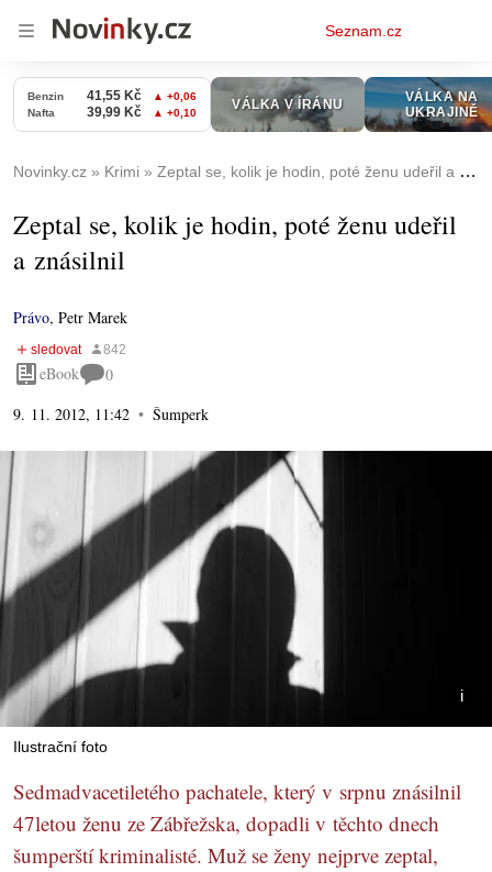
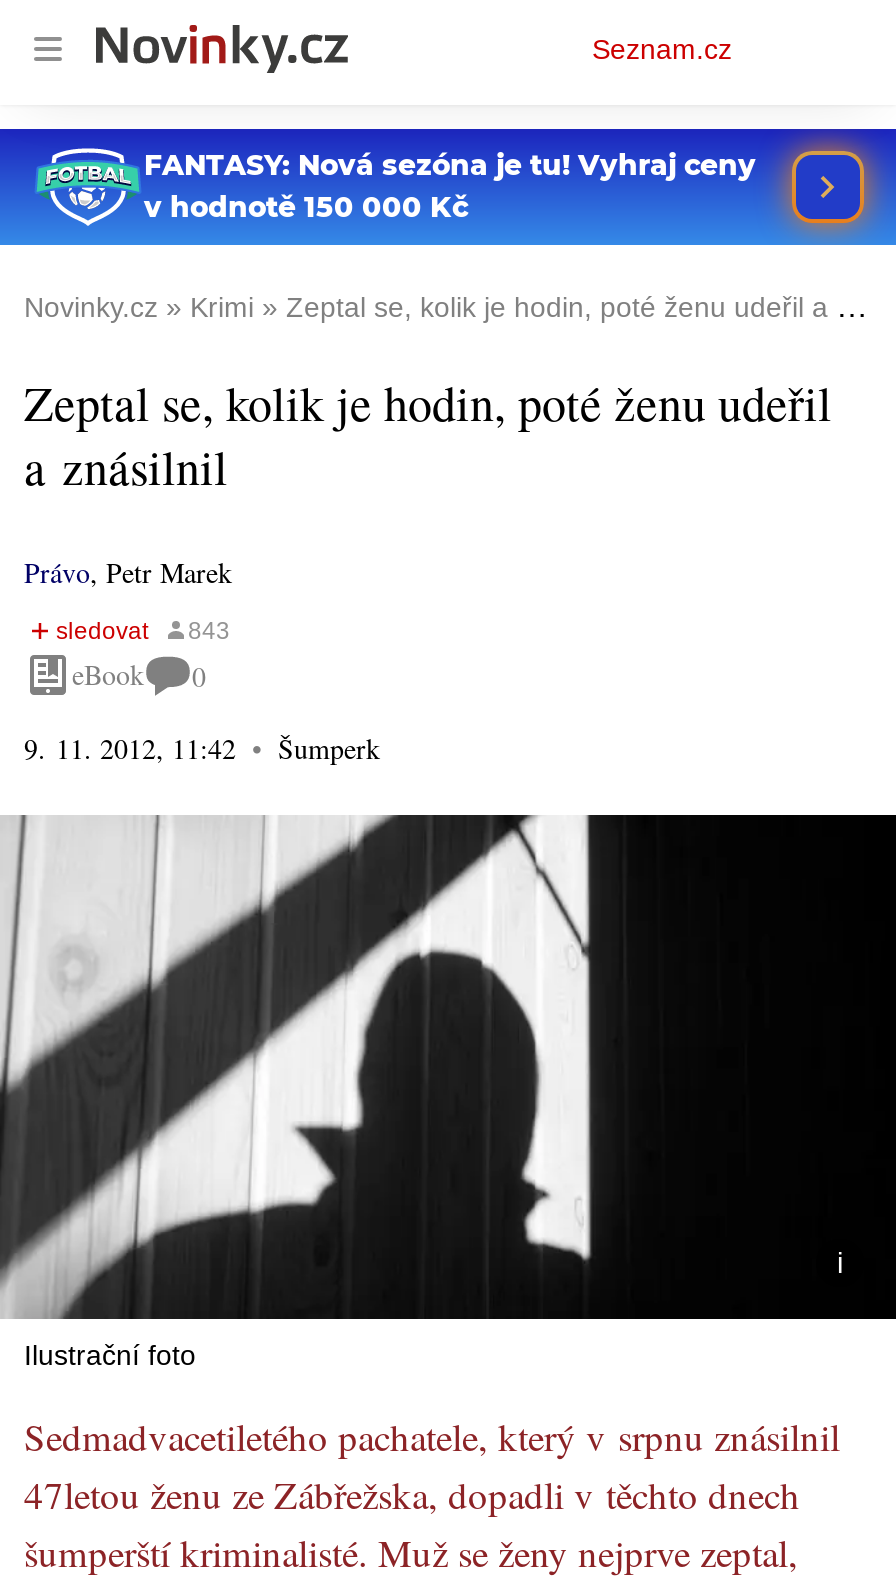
[3,75,489,137] [image] -> [6,127,890,247] [image]

